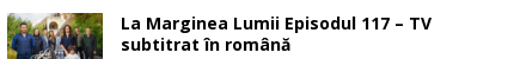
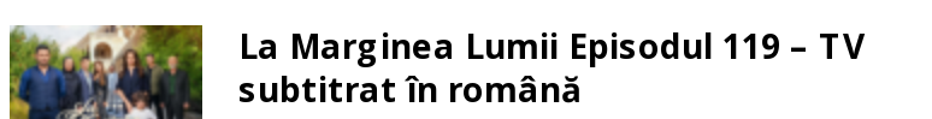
[121,11,432,34] La Marginea Lumii Episodul 117 – TV -> [238,22,865,68] La Marginea Lumii Episodul 119 – TV

